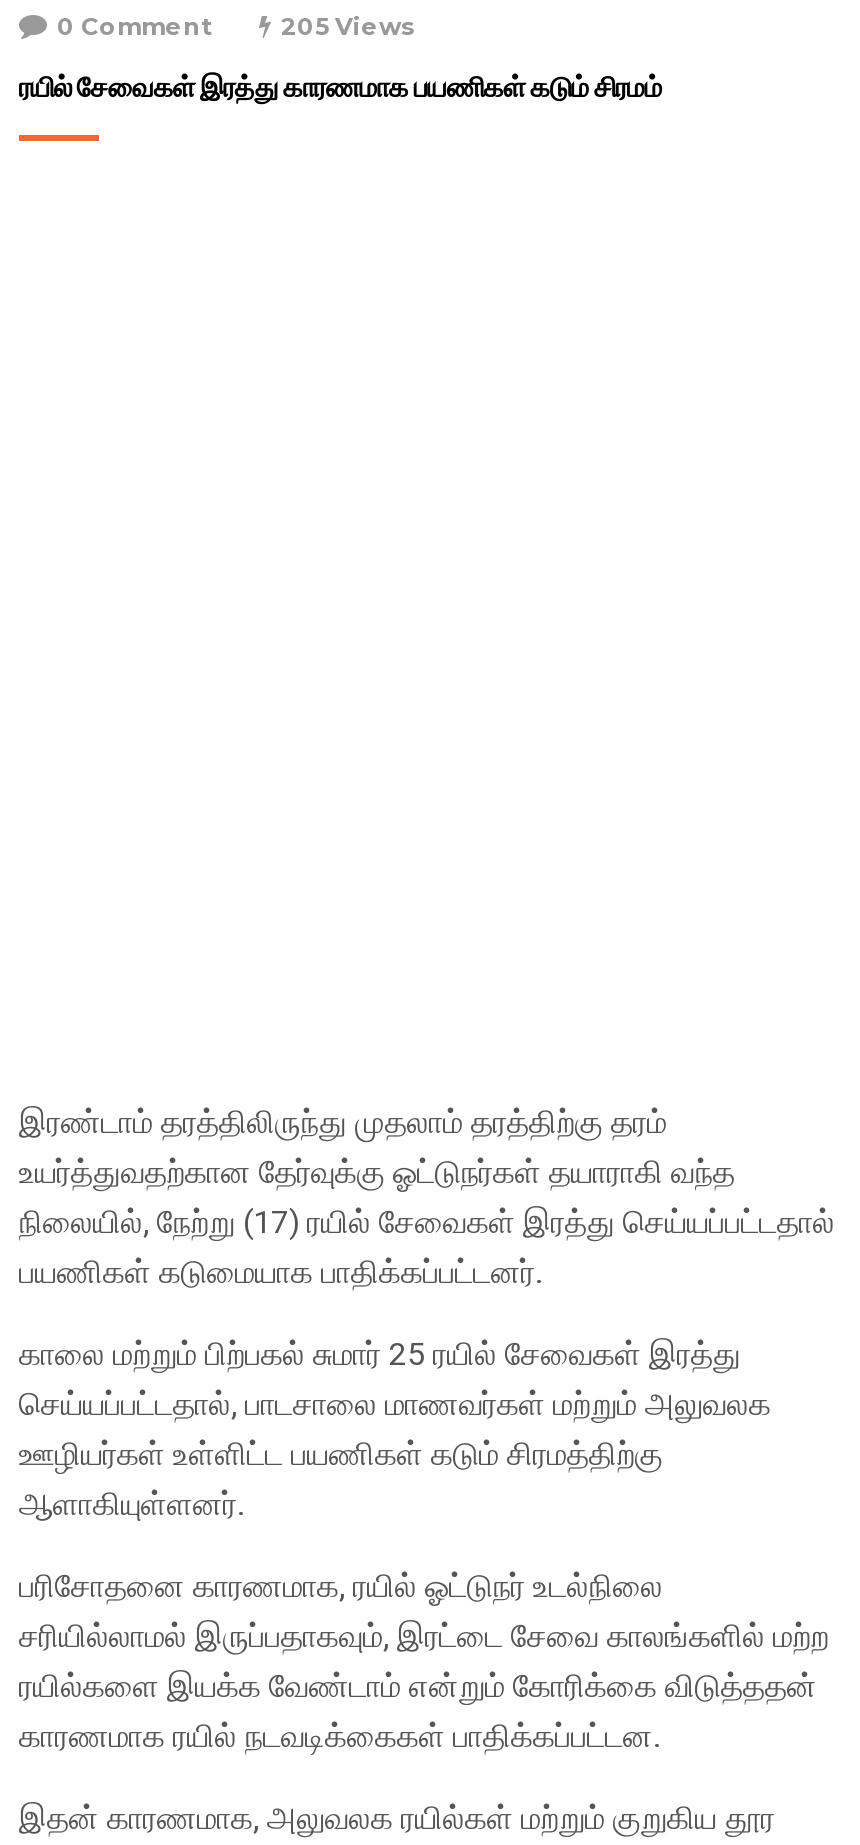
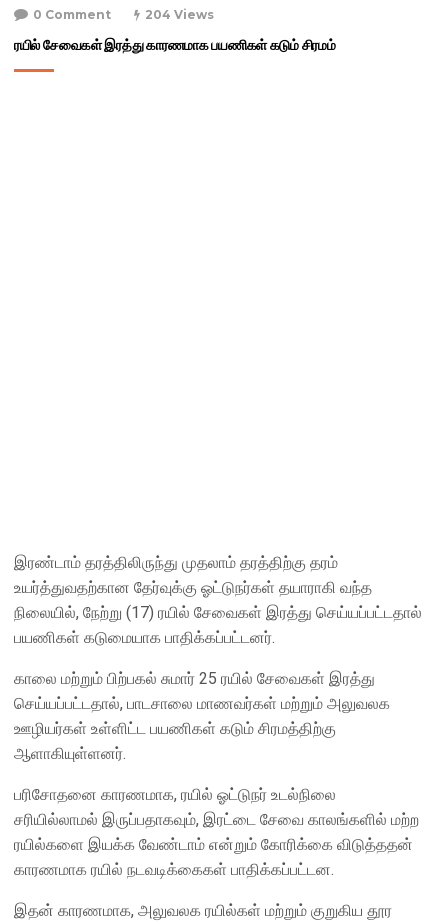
[281,11,415,41] 205 Views -> [145,7,214,22] 204 Views

